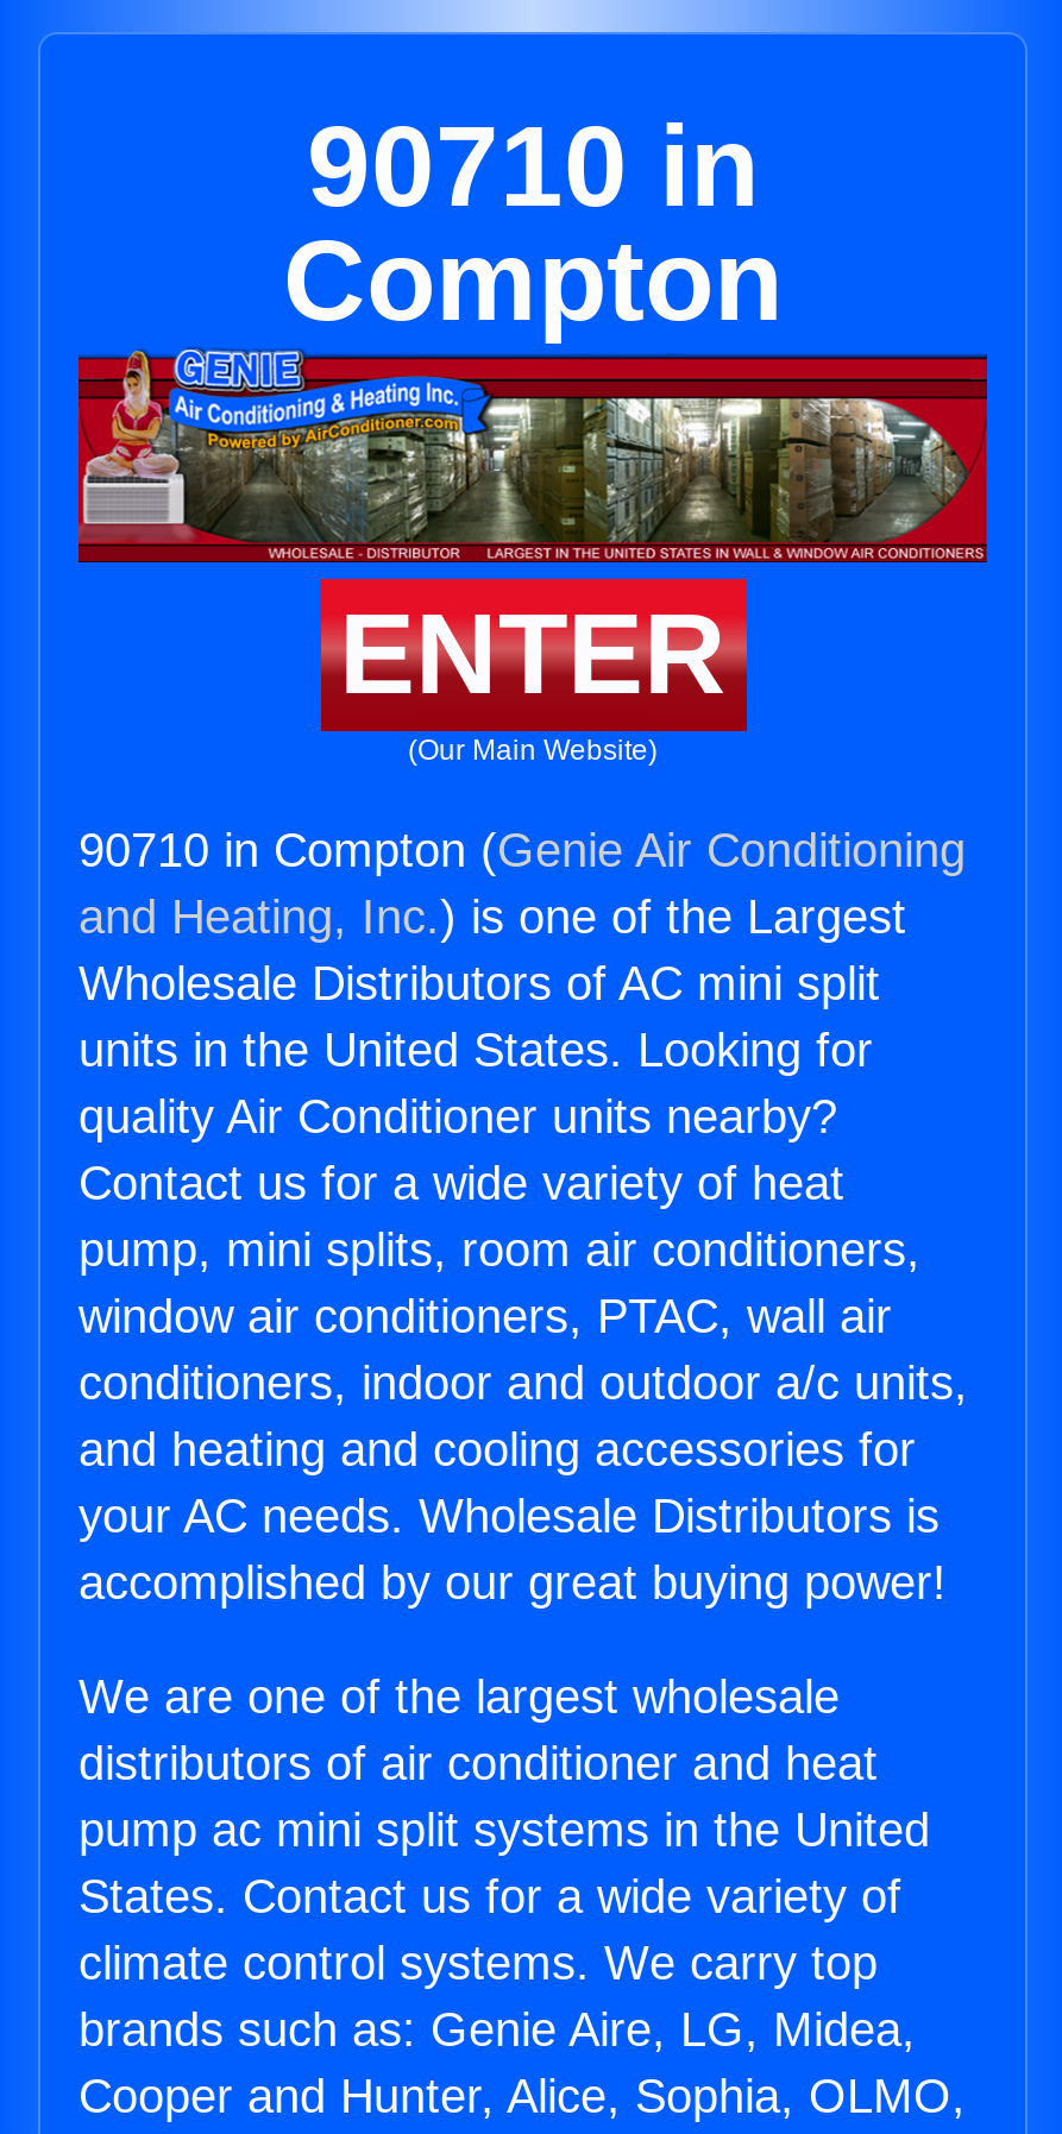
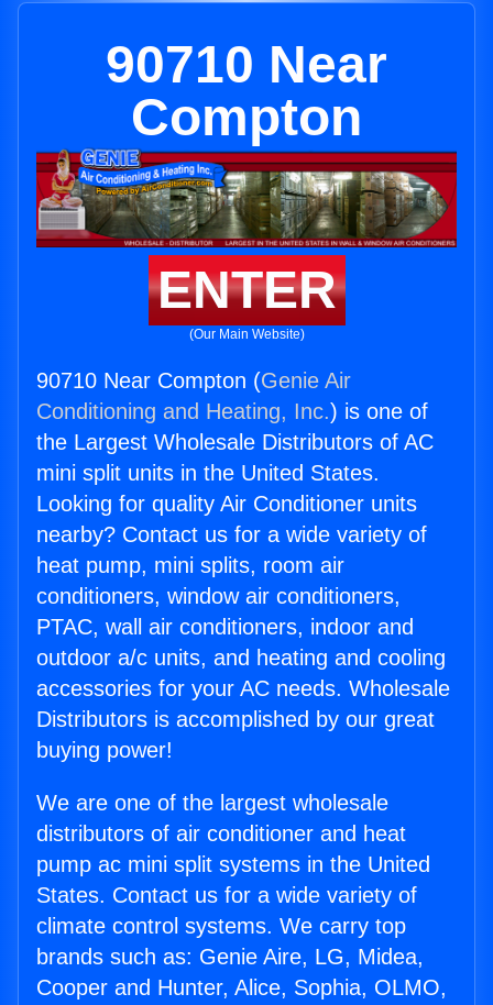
[307,103,759,229] 90710 in -> [106,35,387,93] 90710 Near
[78,824,968,1609] 90710 in Compton (Genie Air Conditioning | and Heating, Inc.) is one of the Largest | Wholesale Distributors of AC mini split | units in the United States. Looking for | quality Air Conditioner units nearby? | Contact us for a wide variety of heat | pump, mini splits, room air conditioners, | window air conditioners, PTAC, wall air | conditioners, indoor and outdoor a/c units, | and heating and cooling accessories for | your AC needs. Wholesale Distributors is | accomplished by our great buying power! -> [36,368,450,762] 90710 Near Compton (Genie Air | Conditioning and Heating, Inc.) is one of | the Largest Wholesale Distributors of AC | mini split units in the United States. | Looking for quality Air Conditioner units | nearby? Contact us for a wide variety of | heat pump, mini splits, room air | conditioners, window air conditioners, | PTAC, wall air conditioners, indoor and | outdoor a/c units, and heating and cooling | accessories for your AC needs. Wholesale | Distributors is accomplished by our great | buying power!

